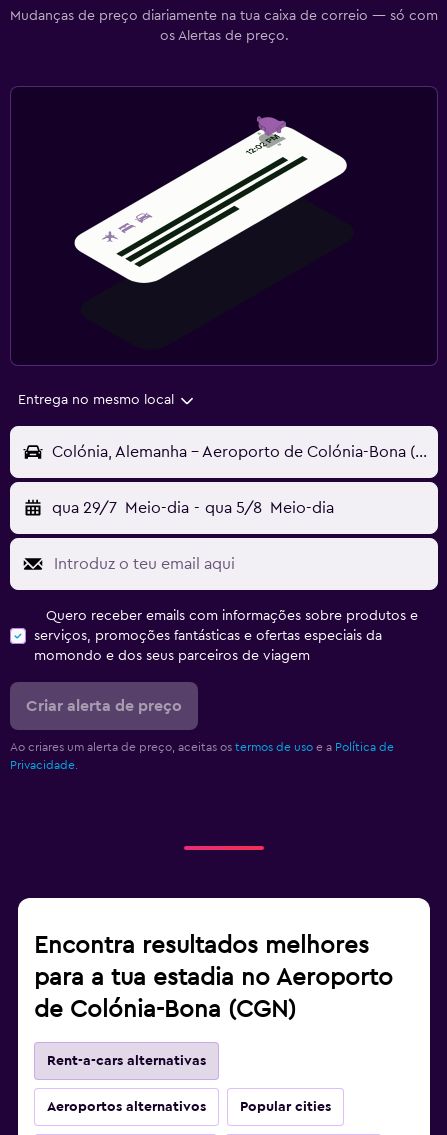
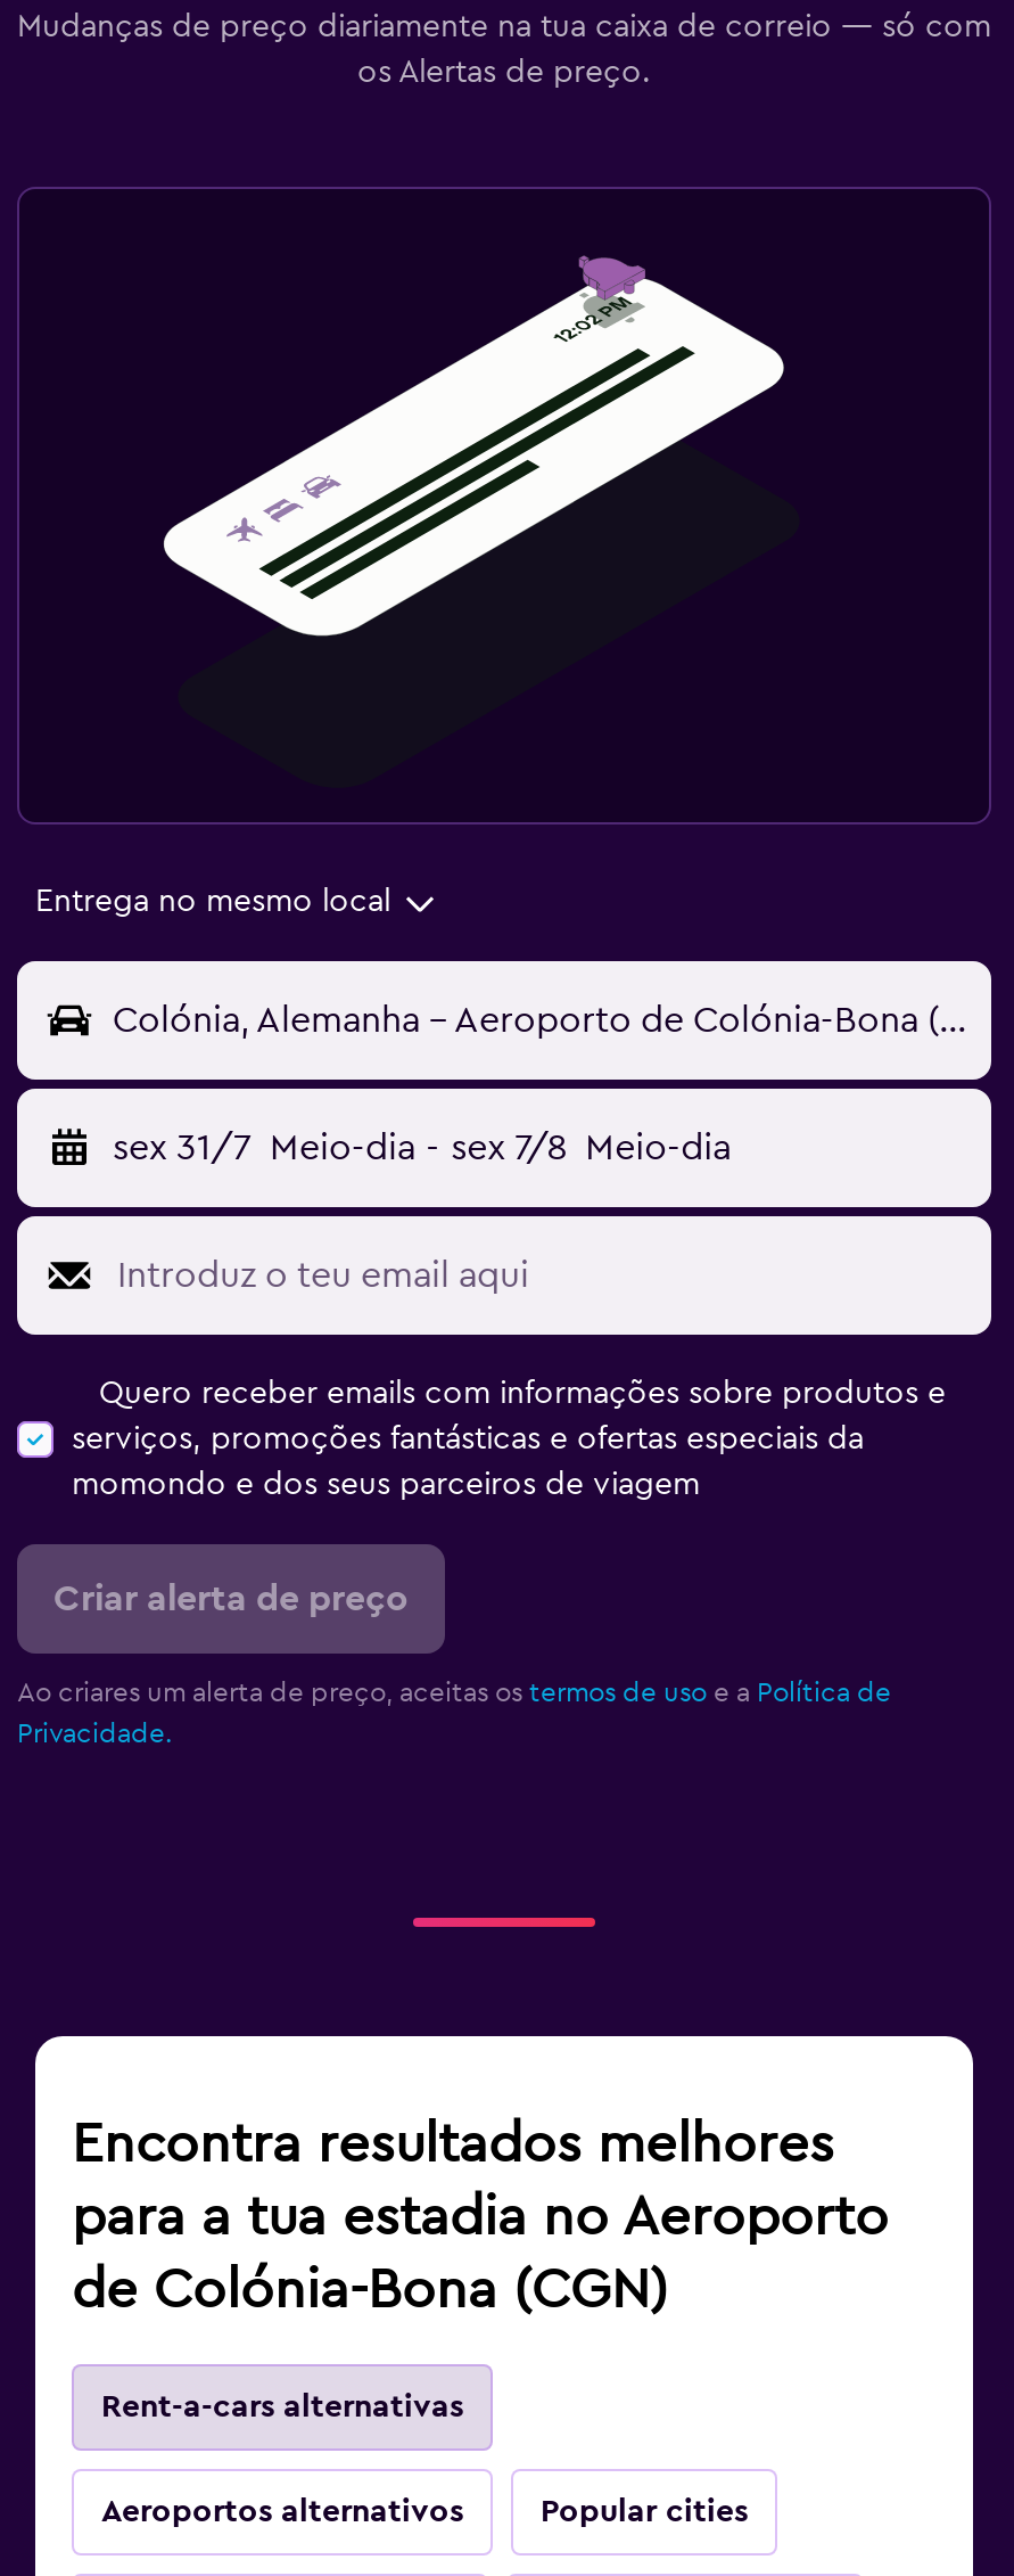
[52,500,334,516] qua 29/7 Meio-dia - qua 5/8 Meio-dia -> [113,1131,731,1167] sex 31/7 Meio-dia - sex 7/8 Meio-dia

